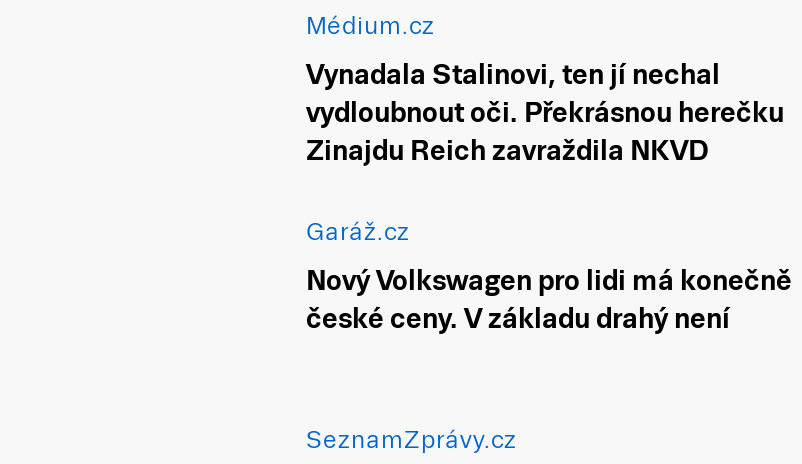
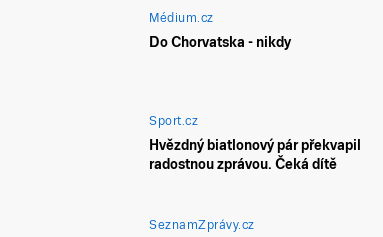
[306,58,784,166] Vynadala Stalinovi, ten jí nechal | vydloubnout oči. Překrásnou herečku | Zinajdu Reich zavraždila NKVD -> [149,34,291,50] Do Chorvatska - nikdy
[306,219,410,247] Garáž.cz -> [149,114,198,128] Sport.cz
[306,265,792,335] Nový Volkswagen pro lidi má konečně | české ceny. V základu drahý není -> [149,137,361,172] Hvězdný biatlonový pár překvapil | radostnou zprávou. Čeká dítě

